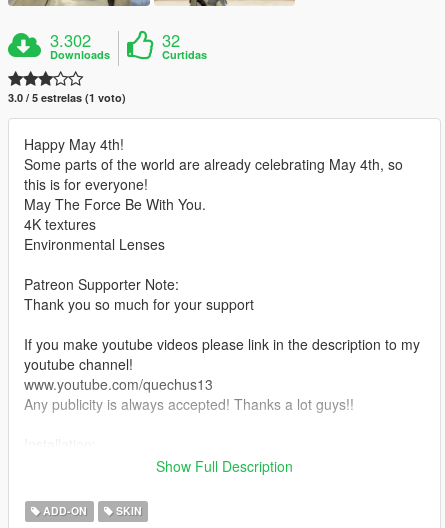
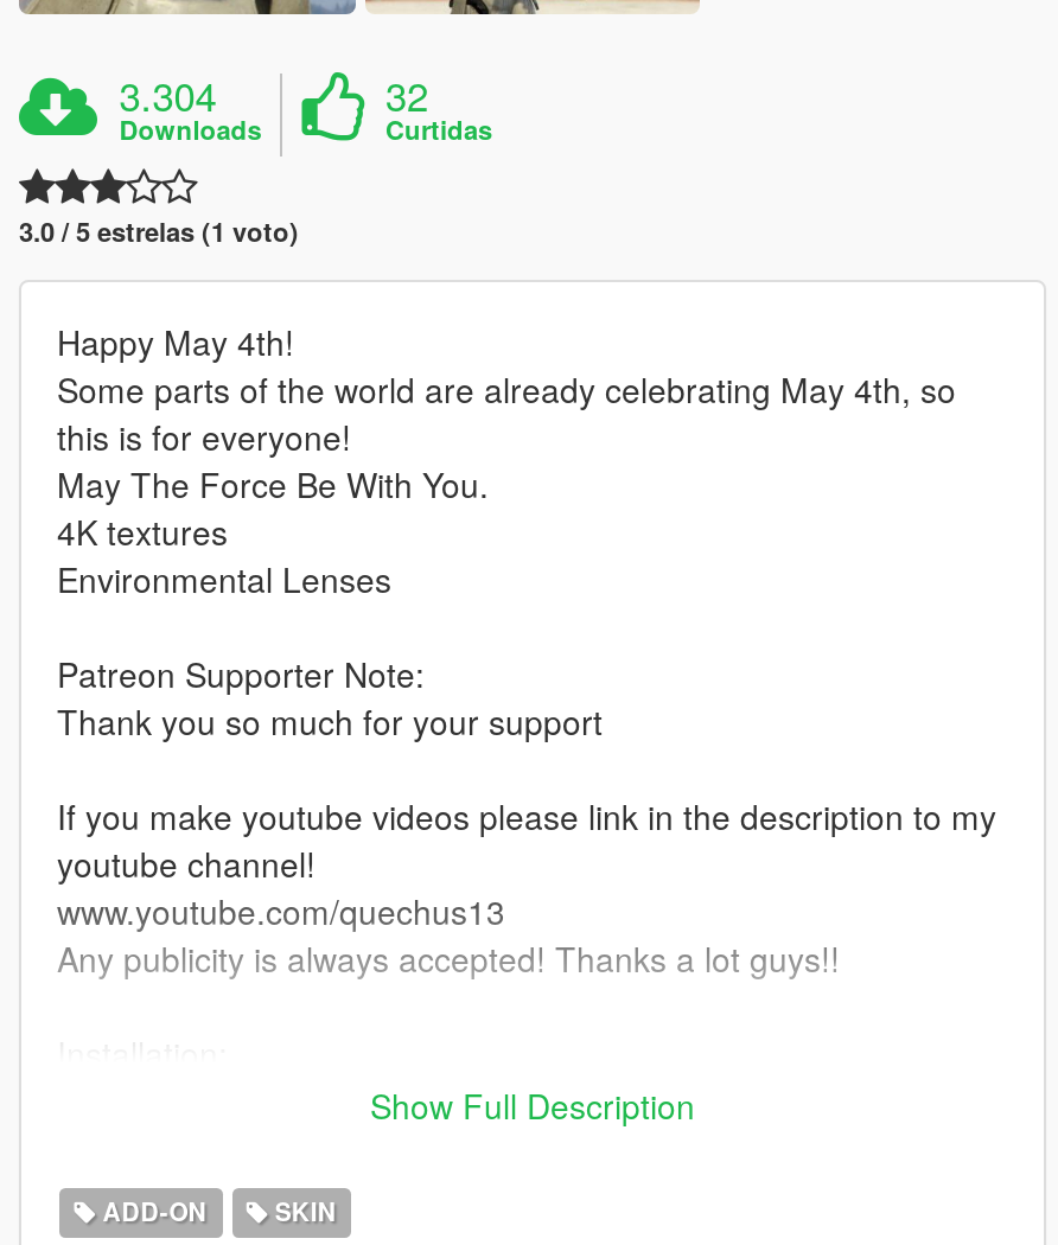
[50,28,91,52] 3.302 -> [119,68,216,124] 3.304

